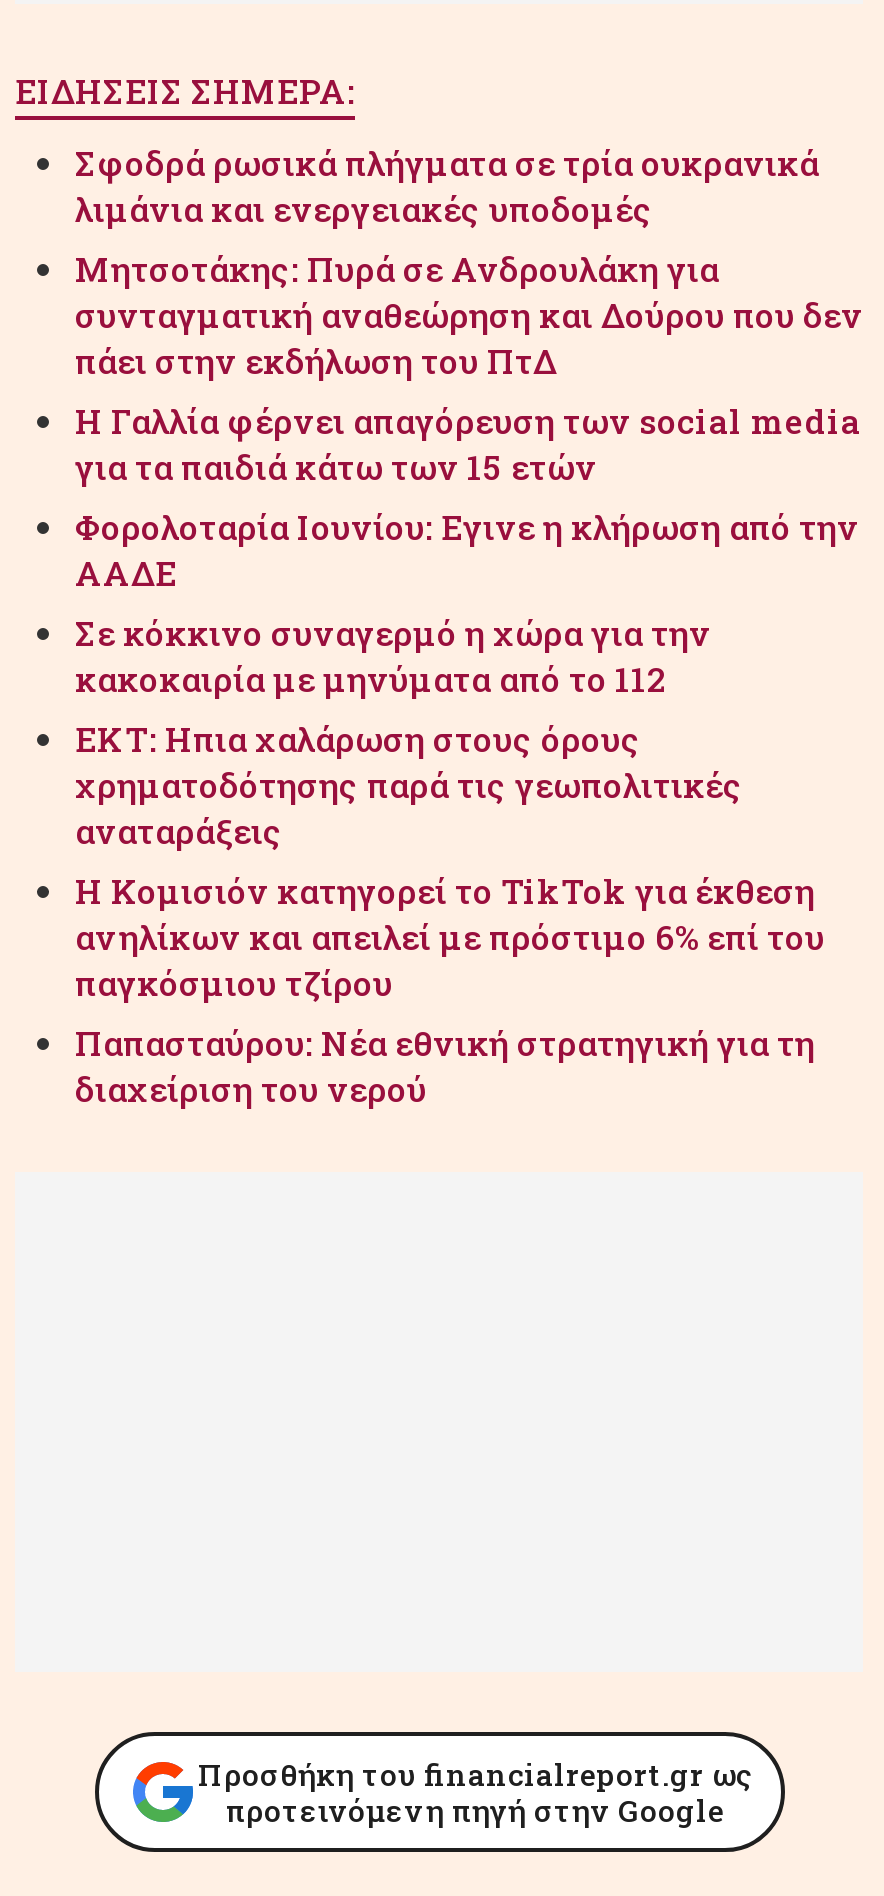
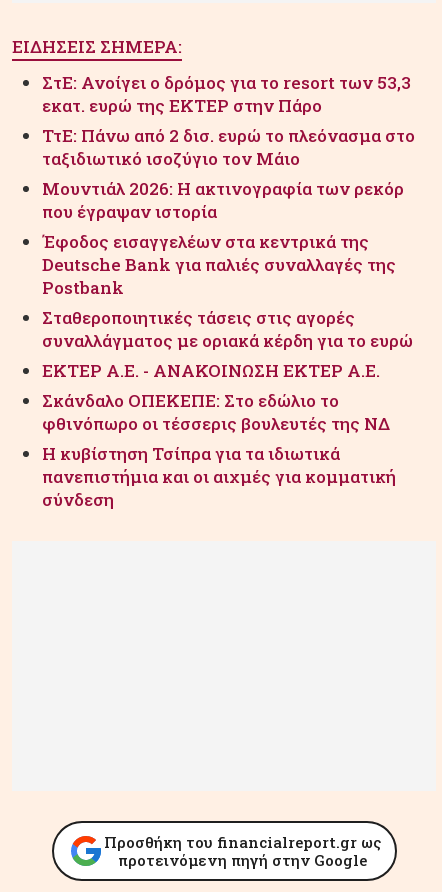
[75,141,863,1113] Σφοδρά ρωσικά πλήγματα σε τρία ουκρανικά | λιμάνια και ενεργειακές υποδομές | Μητσοτάκης: Πυρά σε Ανδρουλάκη για | συνταγματική αναθεώρηση και Δούρου που δεν | πάει στην εκδήλωση του ΠτΔ | Η Γαλλία φέρνει απαγόρευση των social media | για τα παιδιά κάτω των 15 ετών | Φορολοταρία Ιουνίου: Εγινε η κλήρωση από την | ΑΑΔΕ | Σε κόκκινο συναγερμό η χώρα για την | κακοκαιρία με μηνύματα από το 112 | ΕΚΤ: Ηπια χαλάρωση στους όρους | χρηματοδότησης παρά τις γεωπολιτικές | αναταράξεις | Η Κομισιόν κατηγορεί το TikTok για έκθεση | ανηλίκων και απειλεί με πρόστιμο 6% επί του | παγκόσμιου τζίρου | Παπασταύρου: Νέα εθνική στρατηγική για τη | διαχείριση του νερού -> [42,71,415,511] ΣτΕ: Ανοίγει ο δρόμος για το resort των 53,3 | εκατ. ευρώ της ΕΚΤΕΡ στην Πάρο | ΤτΕ: Πάνω από 2 δισ. ευρώ το πλεόνασμα στο | ταξιδιωτικό ισοζύγιο τον Μάιο | Μουντιάλ 2026: Η ακτινογραφία των ρεκόρ | που έγραψαν ιστορία | Έφοδος εισαγγελέων στα κεντρικά της | Deutsche Bank για παλιές συναλλαγές της | Postbank | Σταθεροποιητικές τάσεις στις αγορές | συναλλάγματος με οριακά κέρδη για το ευρώ | ΕΚΤΕΡ Α.Ε. - ΑΝΑΚΟΙΝΩΣΗ ΕΚΤΕΡ Α.Ε. | Σκάνδαλο ΟΠΕΚΕΠΕ: Στο εδώλιο το | φθινόπωρο οι τέσσερις βουλευτές της ΝΔ | Η κυβίστηση Τσίπρα για τα ιδιωτικά | πανεπιστήμια και οι αιχμές για κομματική | σύνδεση

